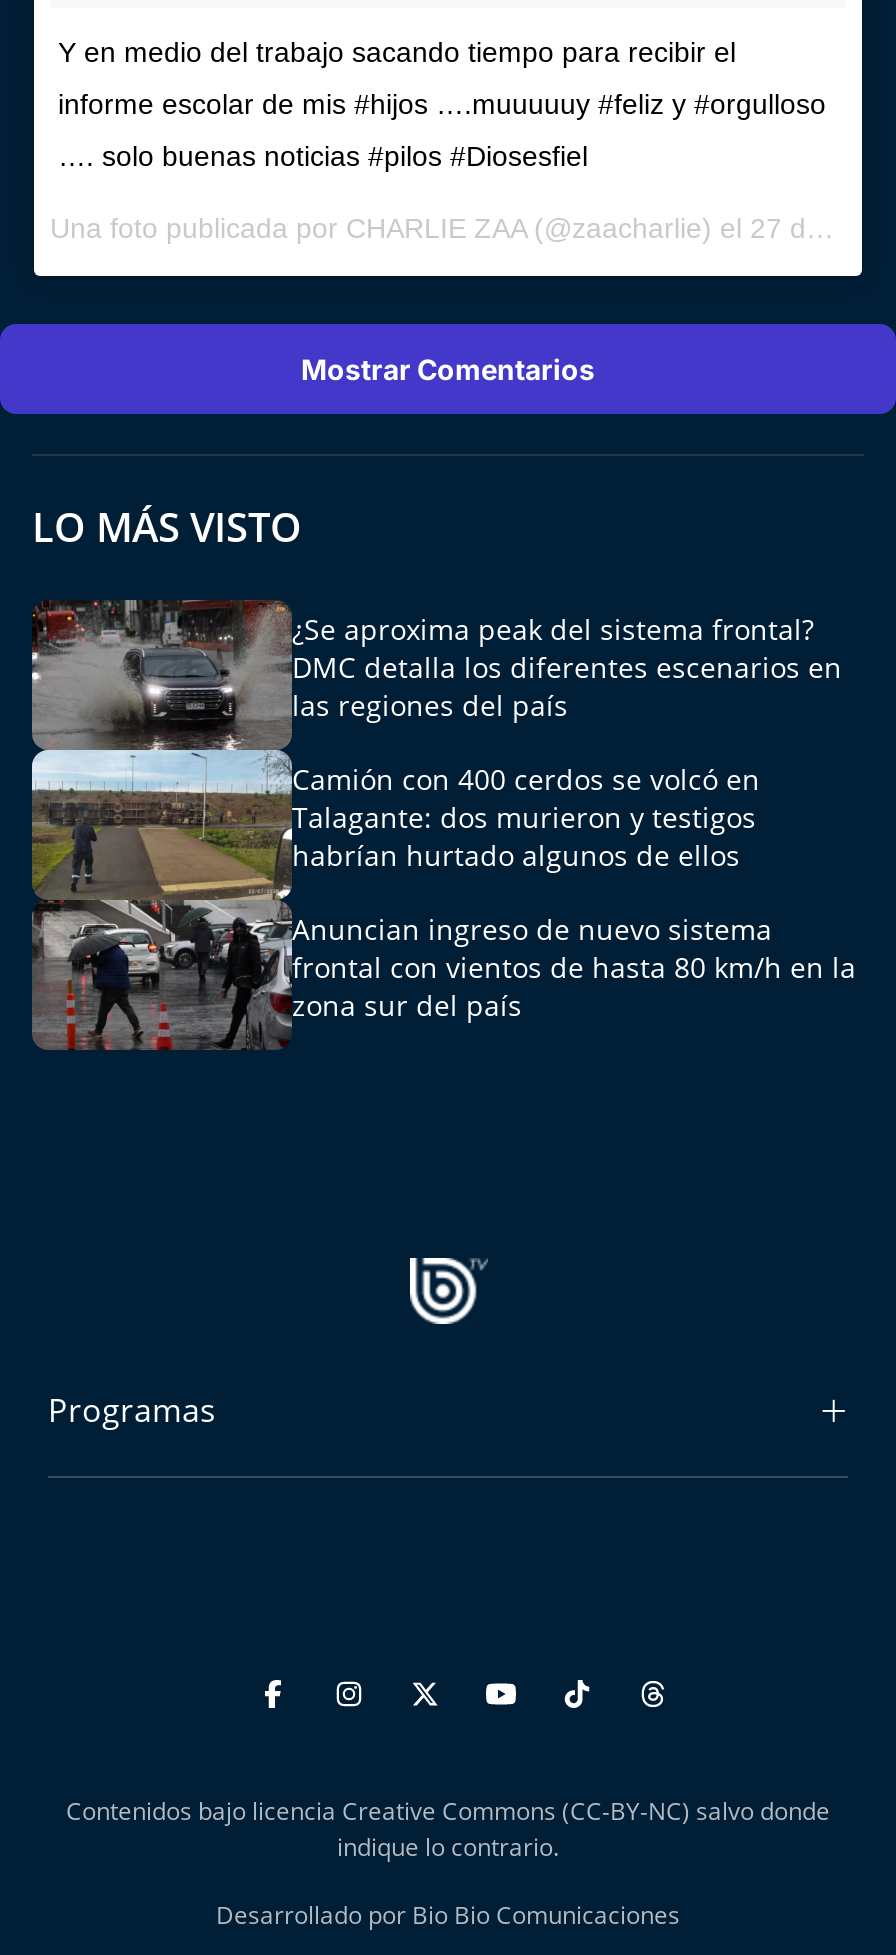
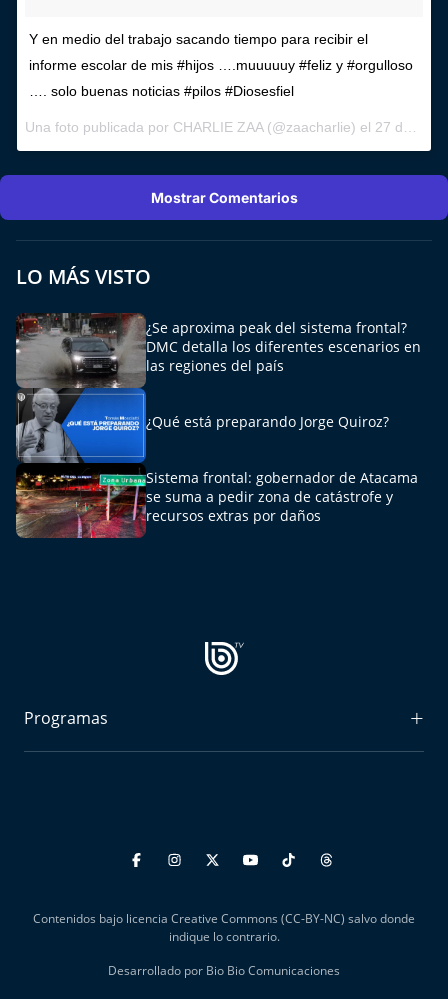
[30,748,760,1050] [image] | Camión con 400 cerdos se volcó en | Talagante: dos murieron y testigos | habrían hurtado algunos de ellos -> [15,387,389,539] [image] | ¿Qué está preparando Jorge Quiroz?
[292,910,856,1024] Anuncian ingreso de nuevo sistema | frontal con vientos de hasta 80 km/h en la | zona sur del país -> [146,468,418,525] Sistema frontal: gobernador de Atacama | se suma a pedir zona de catástrofe y | recursos extras por daños

